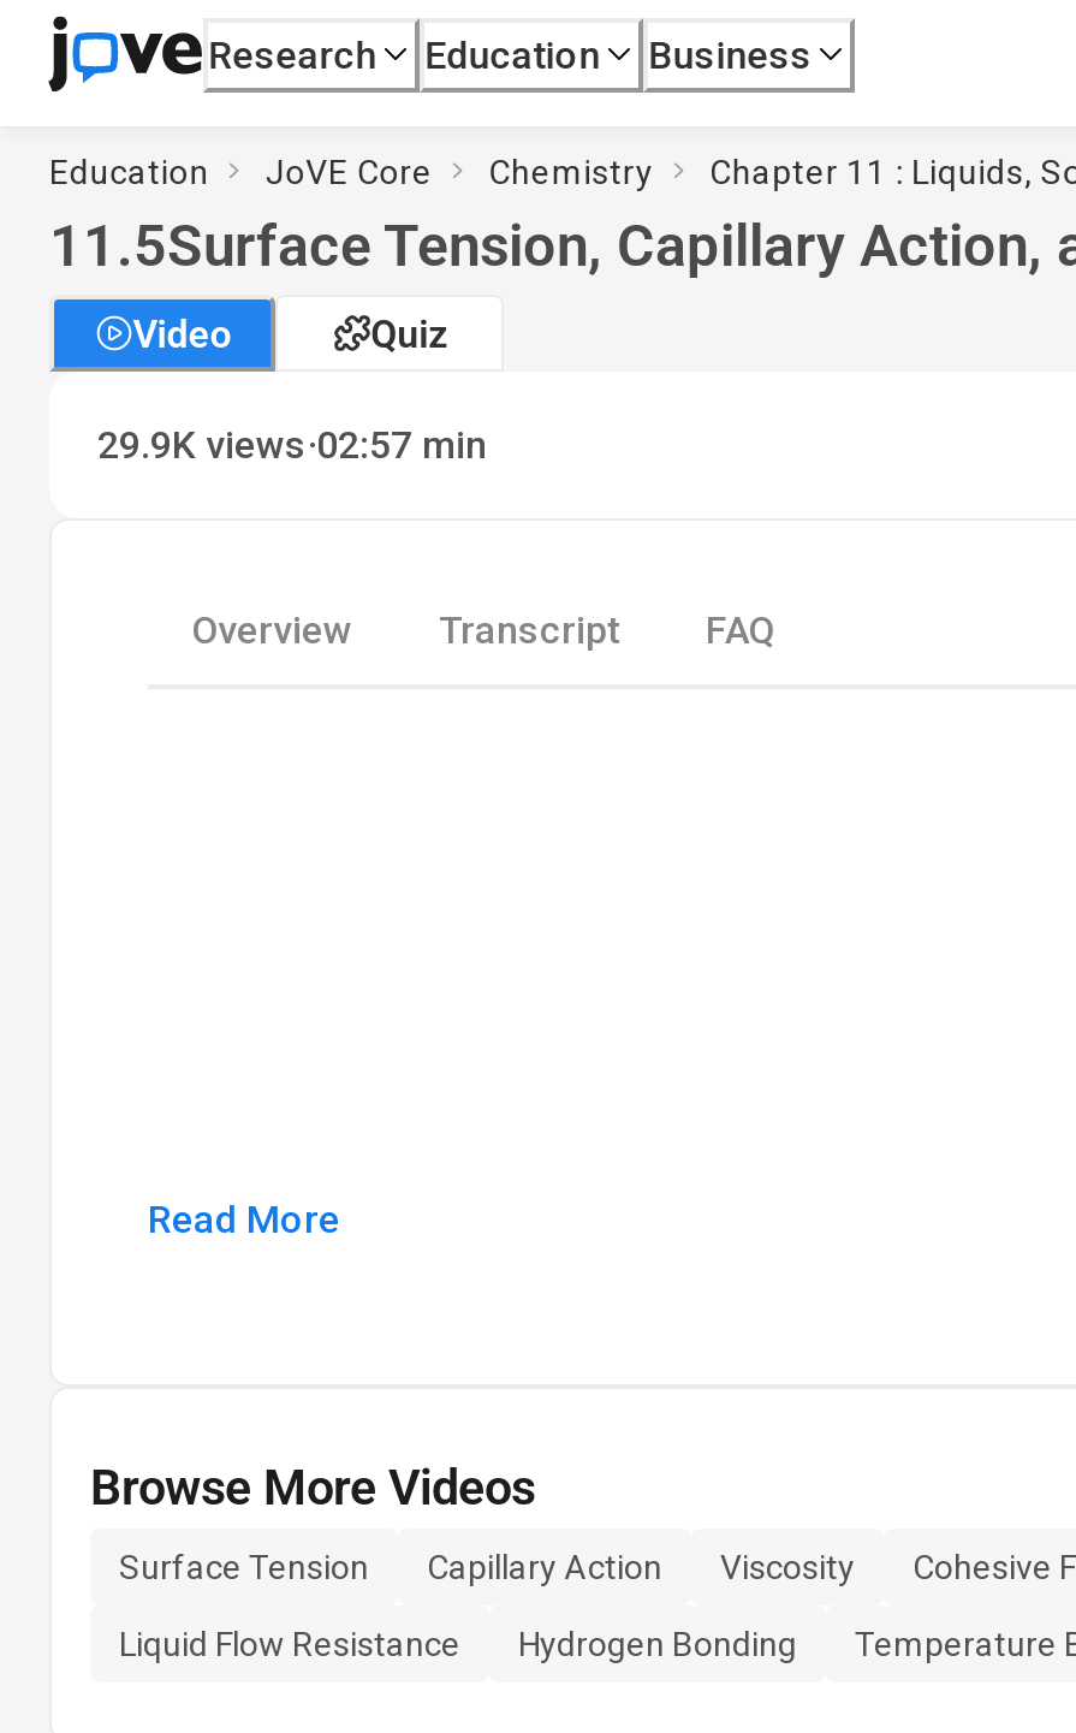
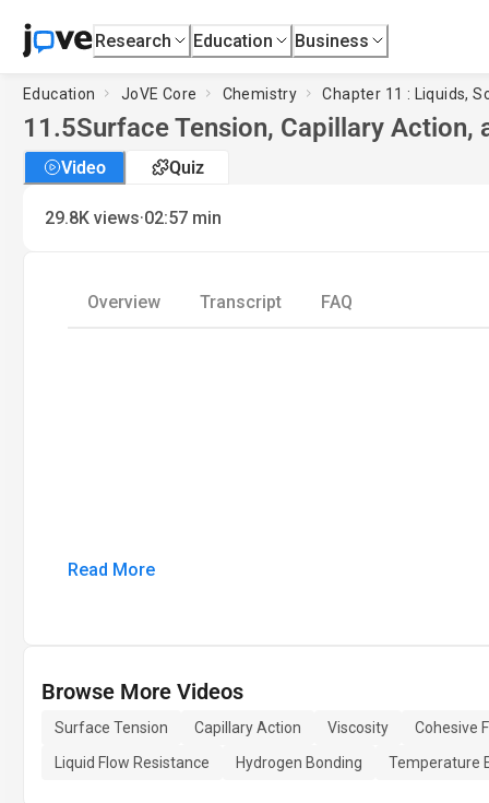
[97,420,487,470] 29.9K views·02:57 min -> [45,206,222,229] 29.8K views·02:57 min

